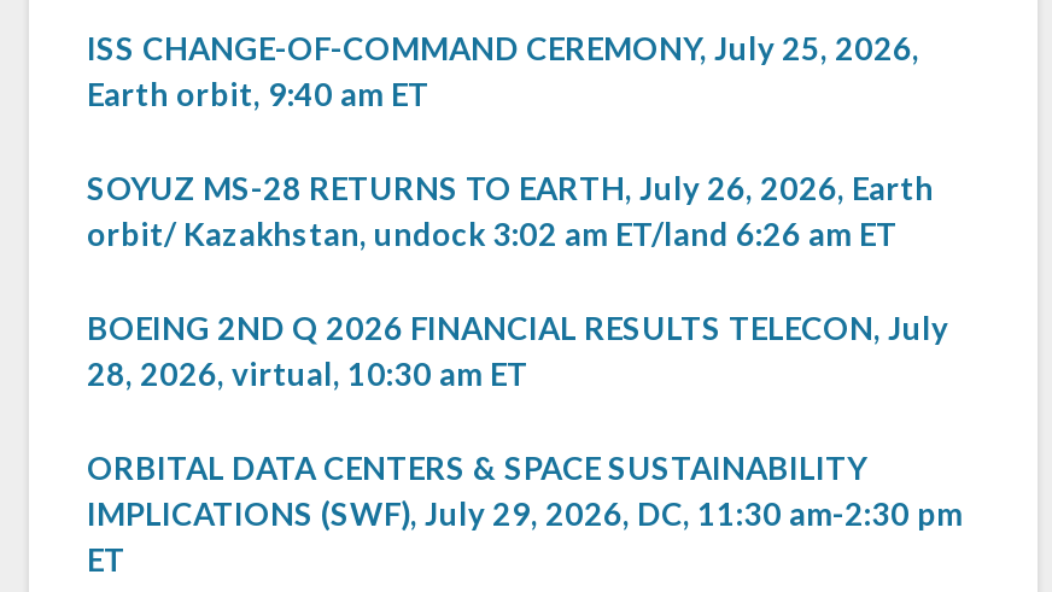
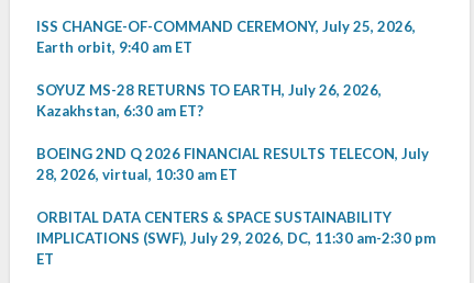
[87,168,934,252] SOYUZ MS-28 RETURNS TO EARTH, July 26, 2026, Earth | orbit/ Kazakhstan, undock 3:02 am ET/land 6:26 am ET -> [36,81,382,119] SOYUZ MS-28 RETURNS TO EARTH, July 26, 2026, | Kazakhstan, 6:30 am ET?

